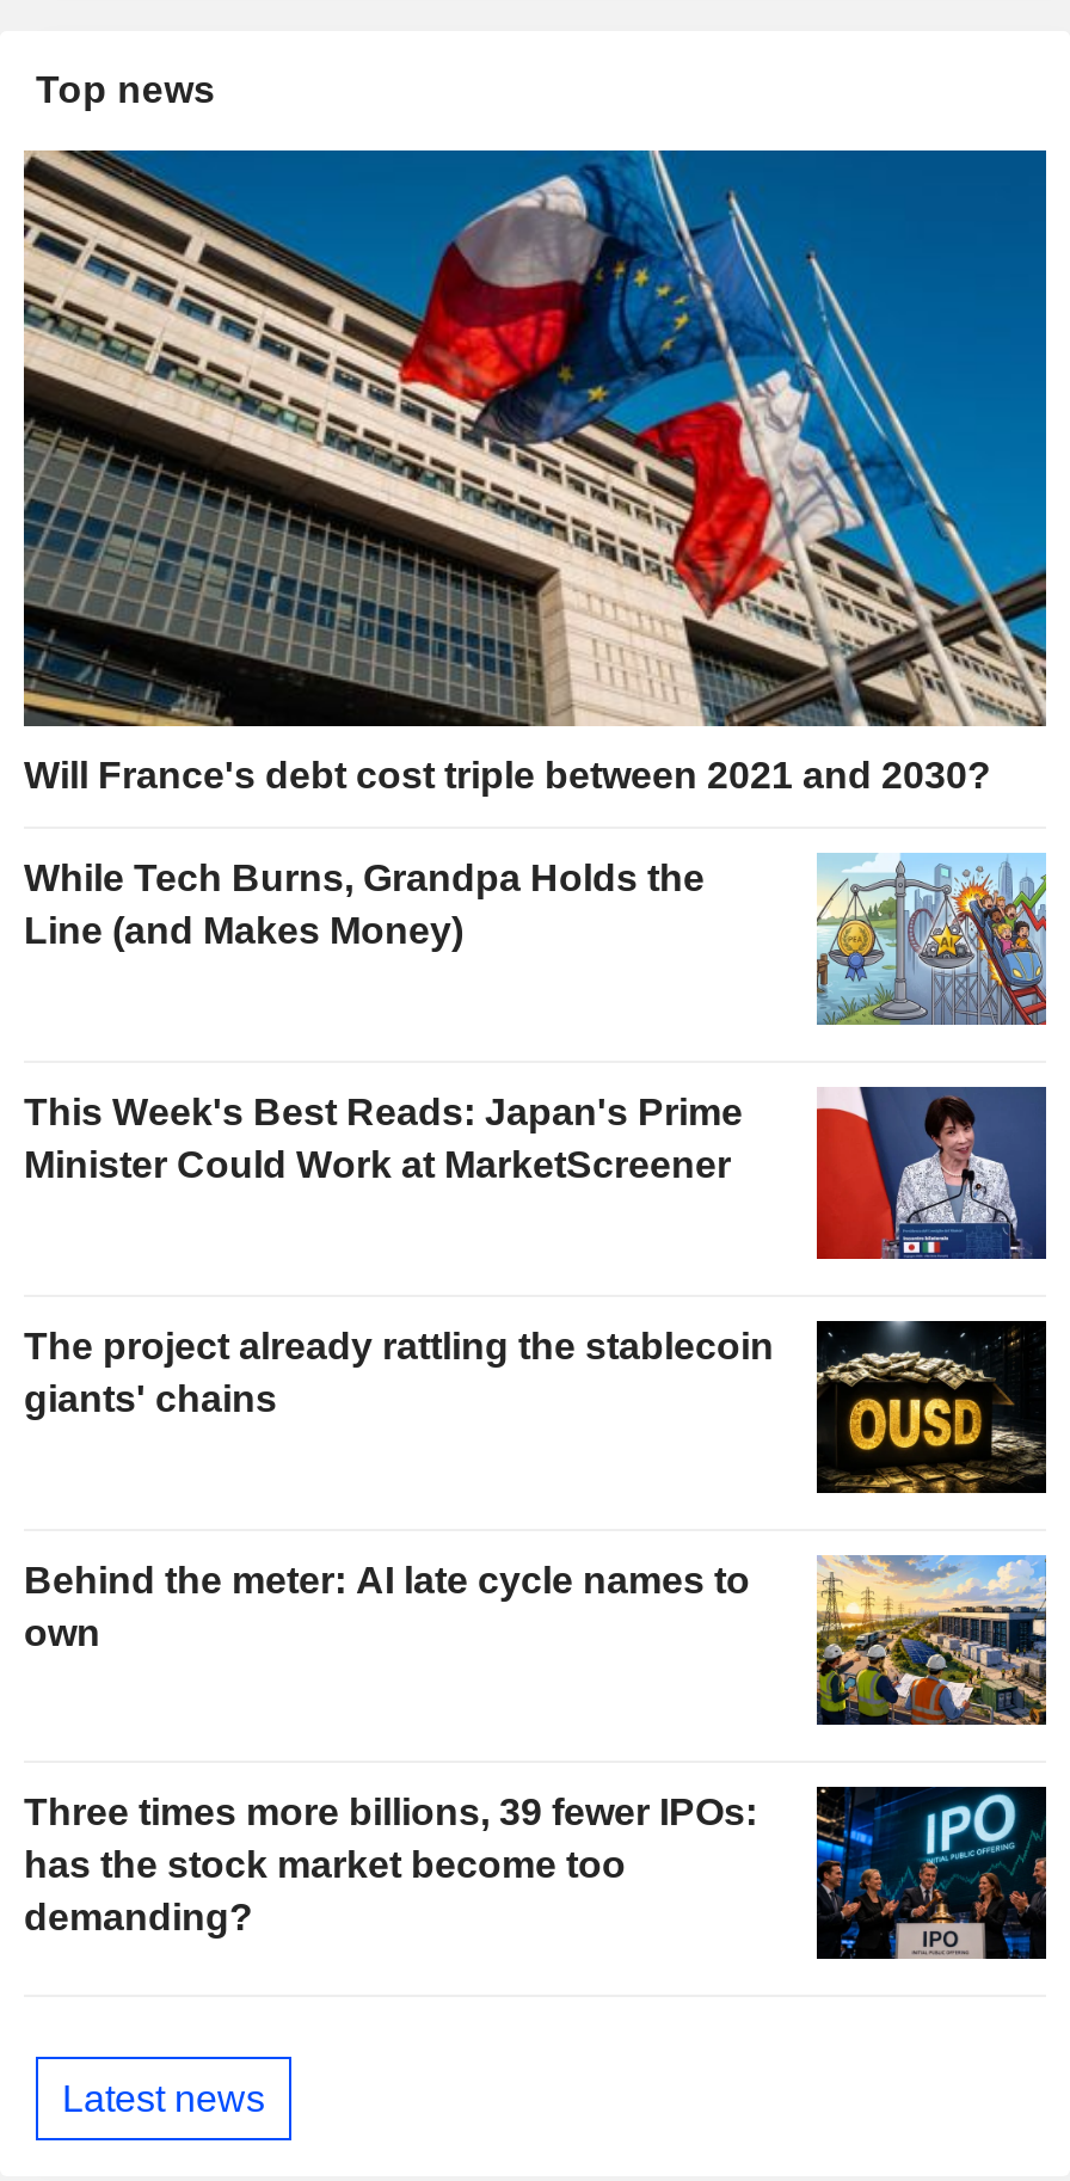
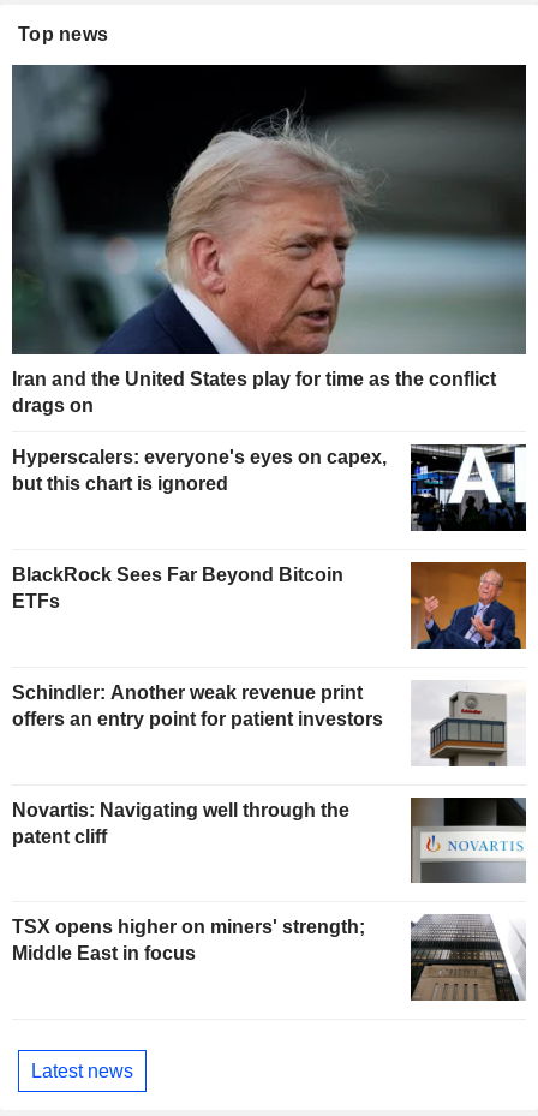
[24,148,1049,796] [image] | Will France's debt cost triple between 2021 and 2030? -> [12,64,527,416] [image] | Iran and the United States play for time as the conflict | drags on
[24,858,705,951] While Tech Burns, Grandpa Holds the | Line (and Makes Money) -> [12,447,387,494] Hyperscalers: everyone's eyes on capex, | but this chart is ignored
[817,853,1049,1027] [image] -> [410,443,527,532] [image]
[24,1091,743,1185] This Week's Best Reads: Japan's Prime | Minister Could Work at MarketScreener -> [12,564,343,611] BlackRock Sees Far Beyond Bitcoin | ETFs
[817,1085,1049,1261] [image] -> [410,561,527,650] [image]
[24,1319,1049,1495] [image] | The project already rattling the stablecoin | giants' chains -> [12,680,526,766] [image] | Schindler: Another weak revenue print | offers an entry point for patient investors
[24,1559,750,1652] Behind the meter: AI late cycle names to | own -> [12,799,349,846] Novartis: Navigating well through the | patent cliff
[817,1553,1049,1725] [image] -> [411,796,526,883] [image]
[24,1784,1049,1961] [image] | Three times more billions, 39 fewer IPOs: | has the stock market become too | demanding? -> [12,914,526,1002] [image] | TSX opens higher on miners' strength; | Middle East in focus

